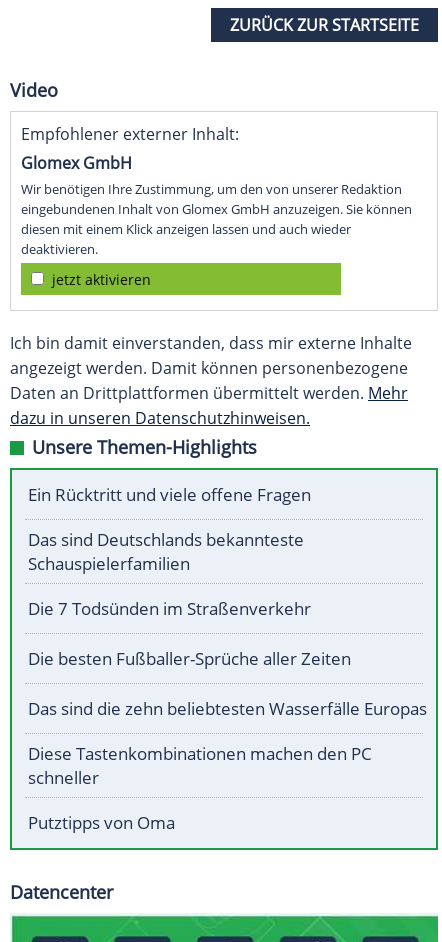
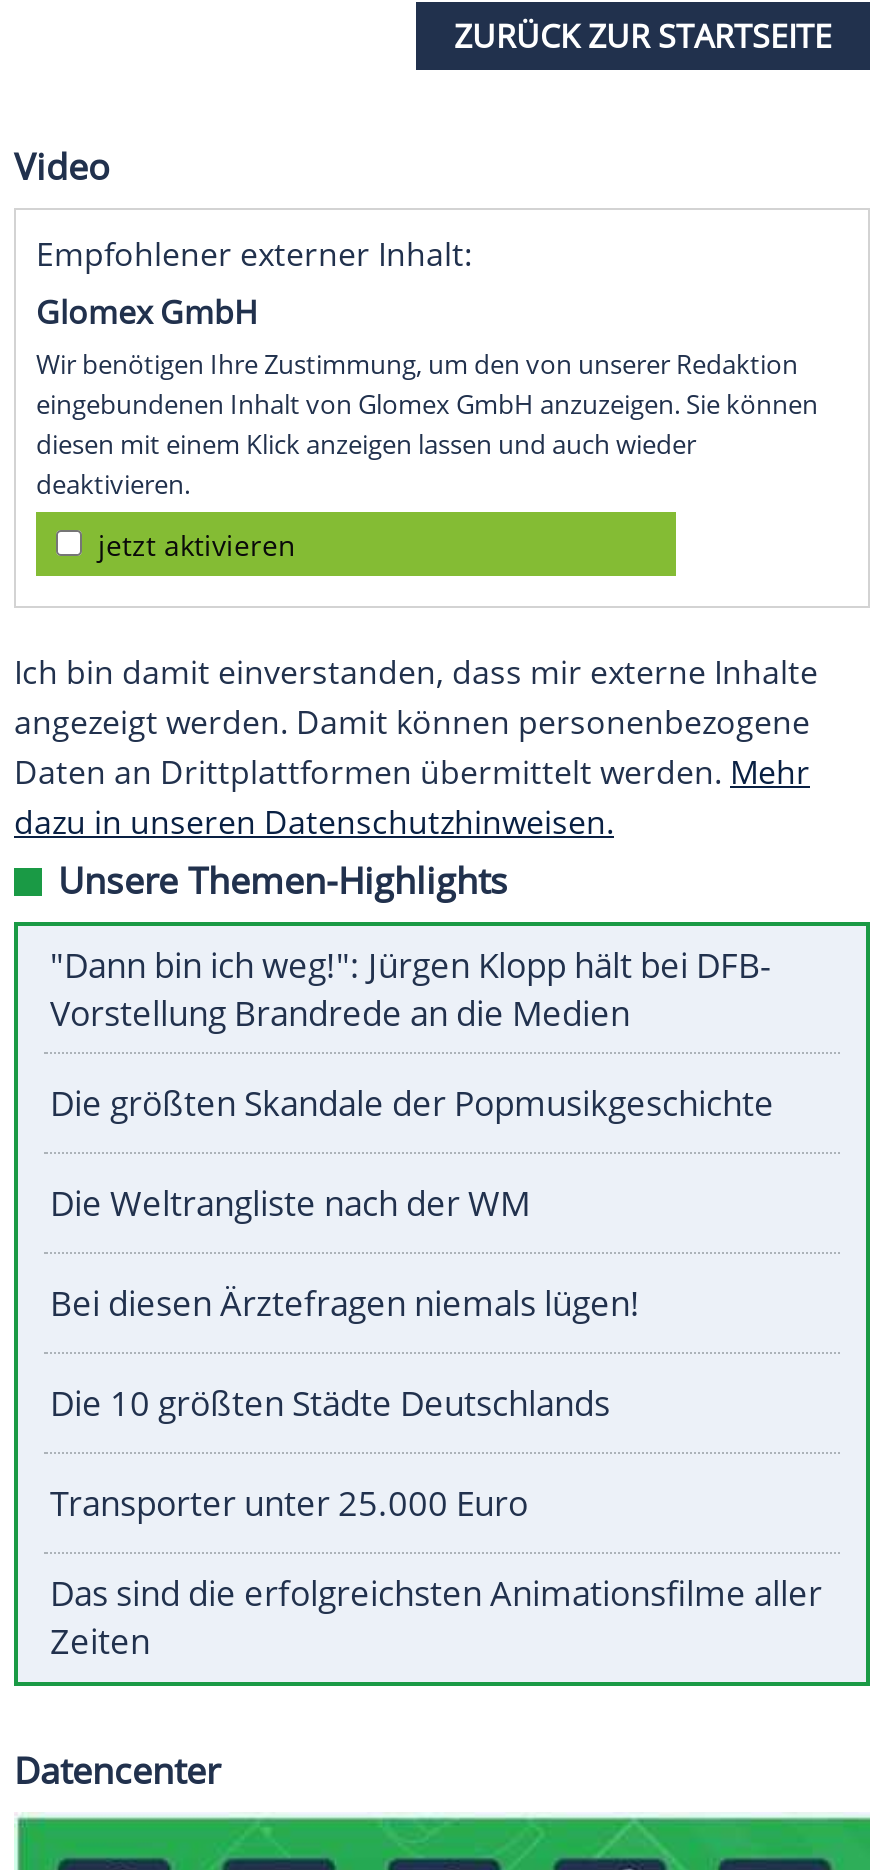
[28,483,311,506] Ein Rücktritt und viele offene Fragen -> [50,943,770,1037] "Dann bin ich weg!": Jürgen Klopp hält bei DFB- | Vorstellung Brandrede an die Medien
[28,528,304,575] Das sind Deutschlands bekannteste | Schauspielerfamilien -> [50,1081,774,1127] Die größten Skandale der Popmusikgeschichte
[28,597,311,620] Die 7 Todsünden im Straßenverkehr -> [50,1181,530,1227] Die Weltrangliste nach der WM
[28,647,351,670] Die besten Fußballer-Sprüche aller Zeiten -> [50,1281,640,1327] Bei diesen Ärztefragen niemals lügen!
[28,697,427,720] Das sind die zehn beliebtesten Wasserfälle Europas -> [50,1381,610,1427] Die 10 größten Städte Deutschlands
[28,742,372,789] Diese Tastenkombinationen machen den PC | schneller -> [50,1481,528,1527] Transporter unter 25.000 Euro
[28,811,175,834] Putztipps von Oma -> [50,1571,822,1665] Das sind die erfolgreichsten Animationsfilme aller | Zeiten

